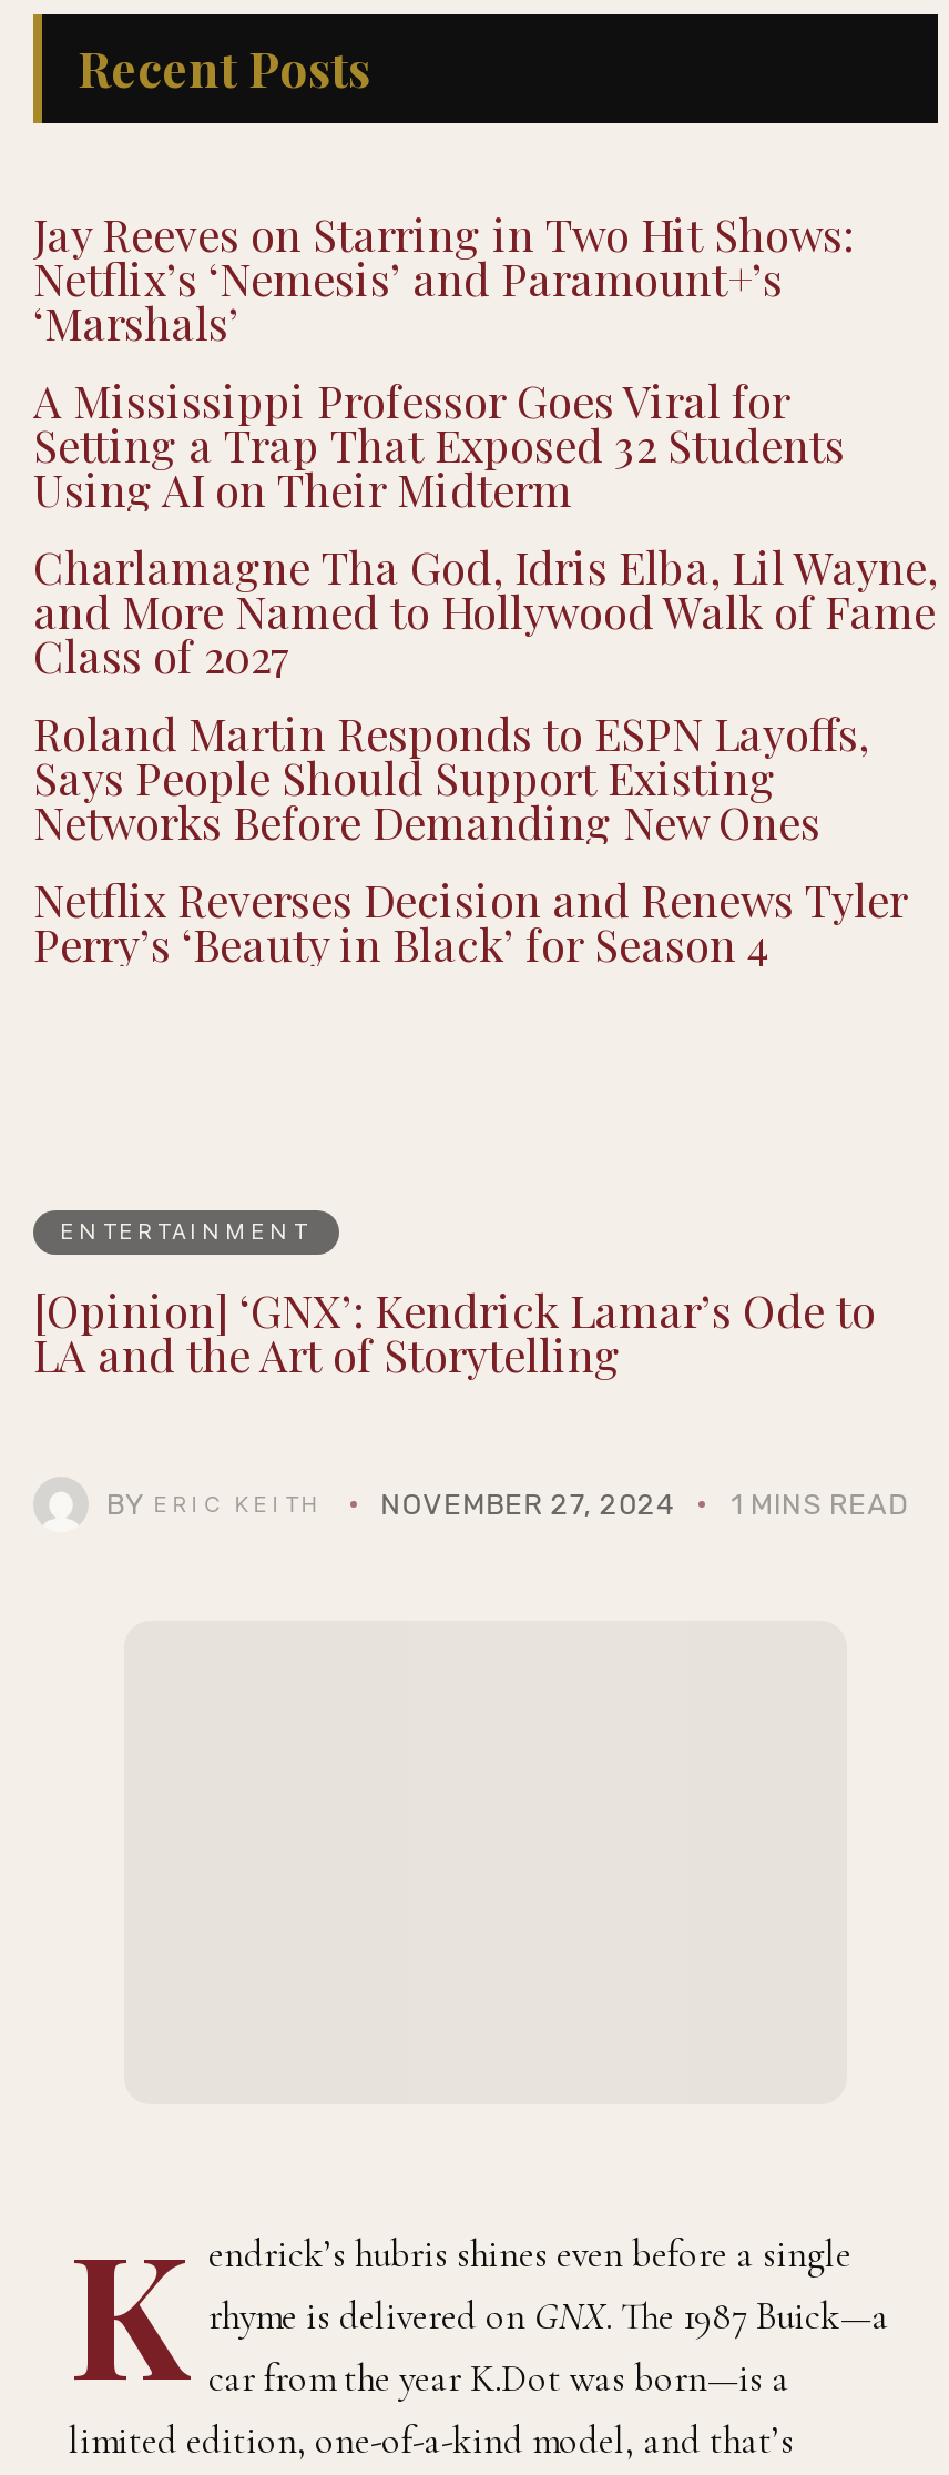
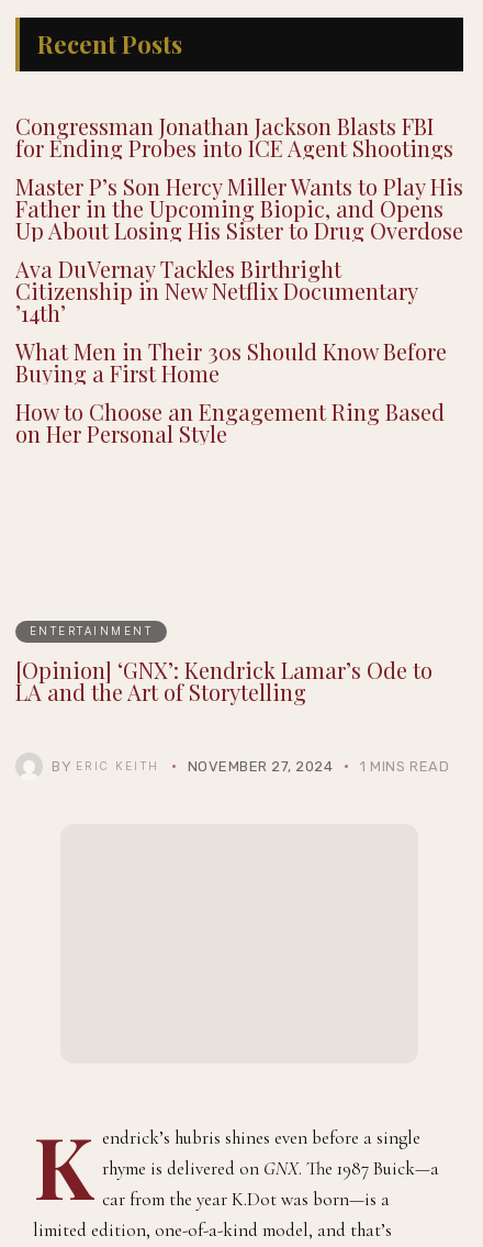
[33,202,938,972] Jay Reeves on Starring in Two Hit Shows: | Netflix’s ‘Nemesis’ and Paramount+’s | ‘Marshals’ | A Mississippi Professor Goes Viral for | Setting a Trap That Exposed 32 Students | Using AI on Their Midterm | Charlamagne Tha God, Idris Elba, Lil Wayne, | and More Named to Hollywood Walk of Fame | Class of 2027 | Roland Martin Responds to ESPN Layoffs, | Says People Should Support Existing | Networks Before Demanding New Ones | Netflix Reverses Decision and Renews Tyler | Perry’s ‘Beauty in Black’ for Season 4 -> [15,111,463,448] Congressman Jonathan Jackson Blasts FBI | for Ending Probes into ICE Agent Shootings | Master P’s Son Hercy Miller Wants to Play His | Father in the Upcoming Biopic, and Opens | Up About Losing His Sister to Drug Overdose | Ava DuVernay Tackles Birthright | Citizenship in New Netflix Documentary | ’14th’ | What Men in Their 30s Should Know Before | Buying a First Home | How to Choose an Engagement Ring Based | on Her Personal Style

